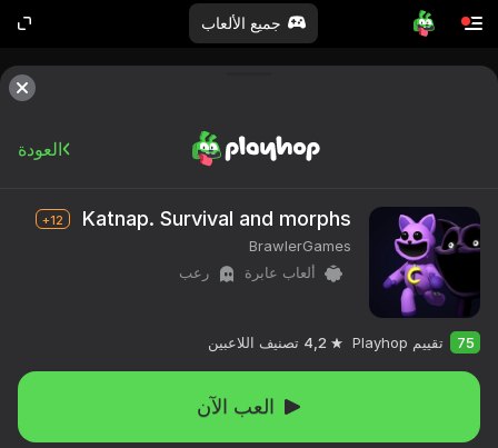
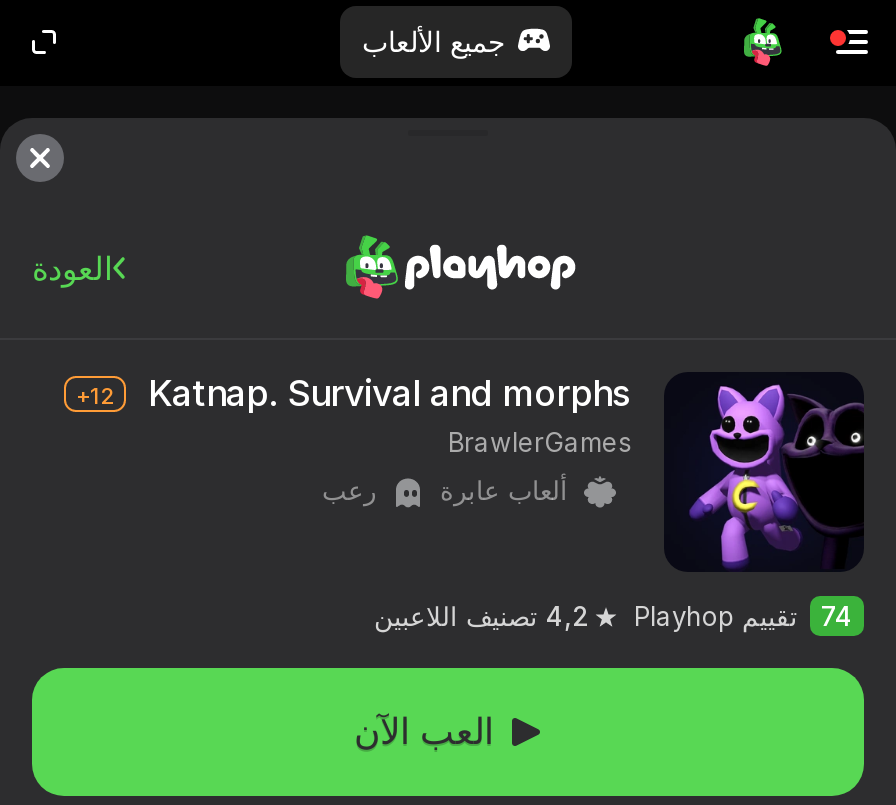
[456,333,474,351] 75 -> [821,600,853,632] 74

